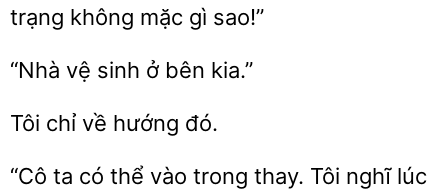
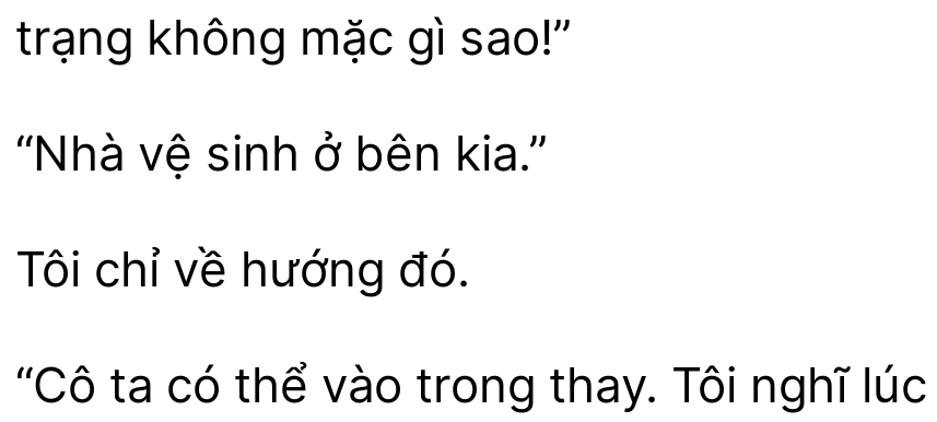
[60,57,146,83] vệ sinh -> [192,125,354,181] sinh ở
[40,110,185,136] chỉ | hướng -> [160,241,470,297] về | đó.
[10,163,310,189] “Cô ta có thể | trong thay. -> [15,356,671,413] “Cô ta có thể vào | thay.

